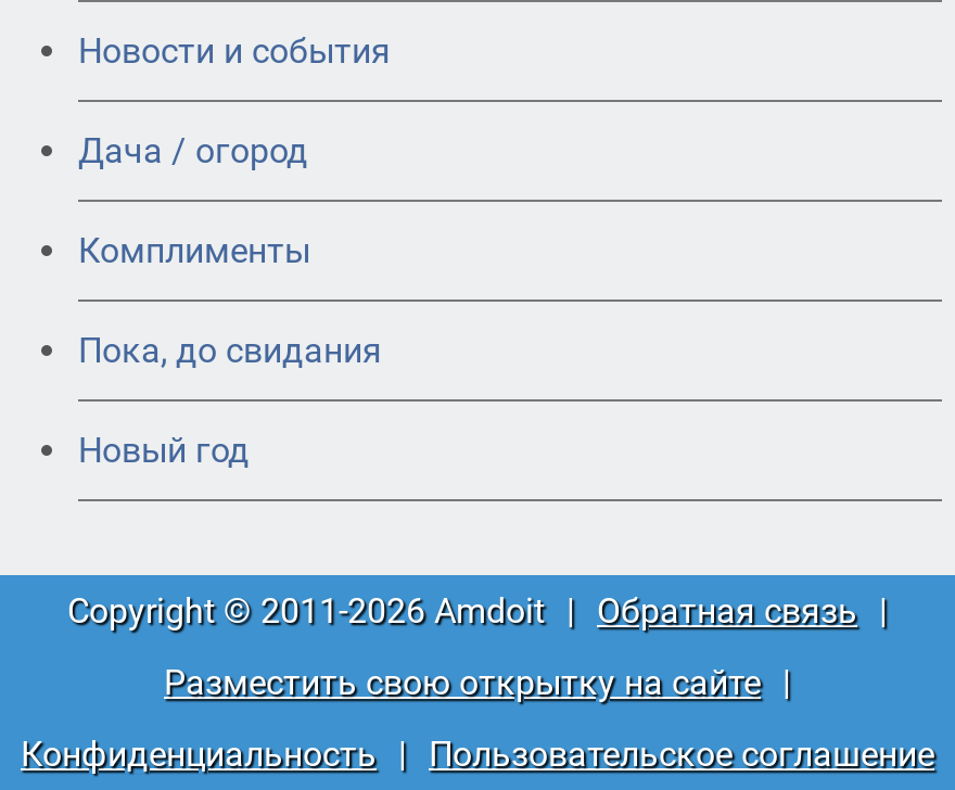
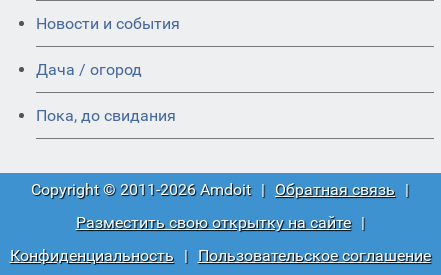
[78,230,310,271] Комплименты -> none
[78,430,250,471] Новый год -> none

